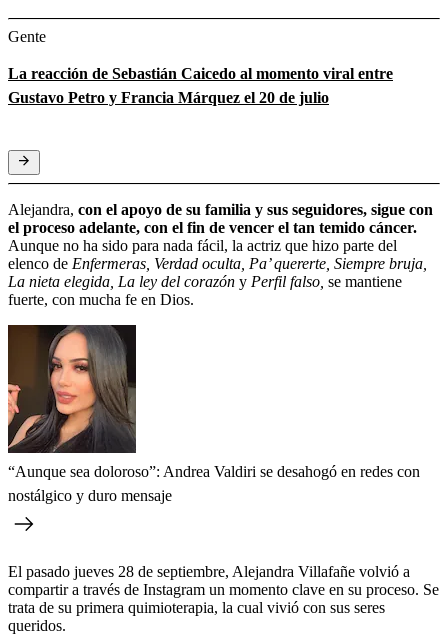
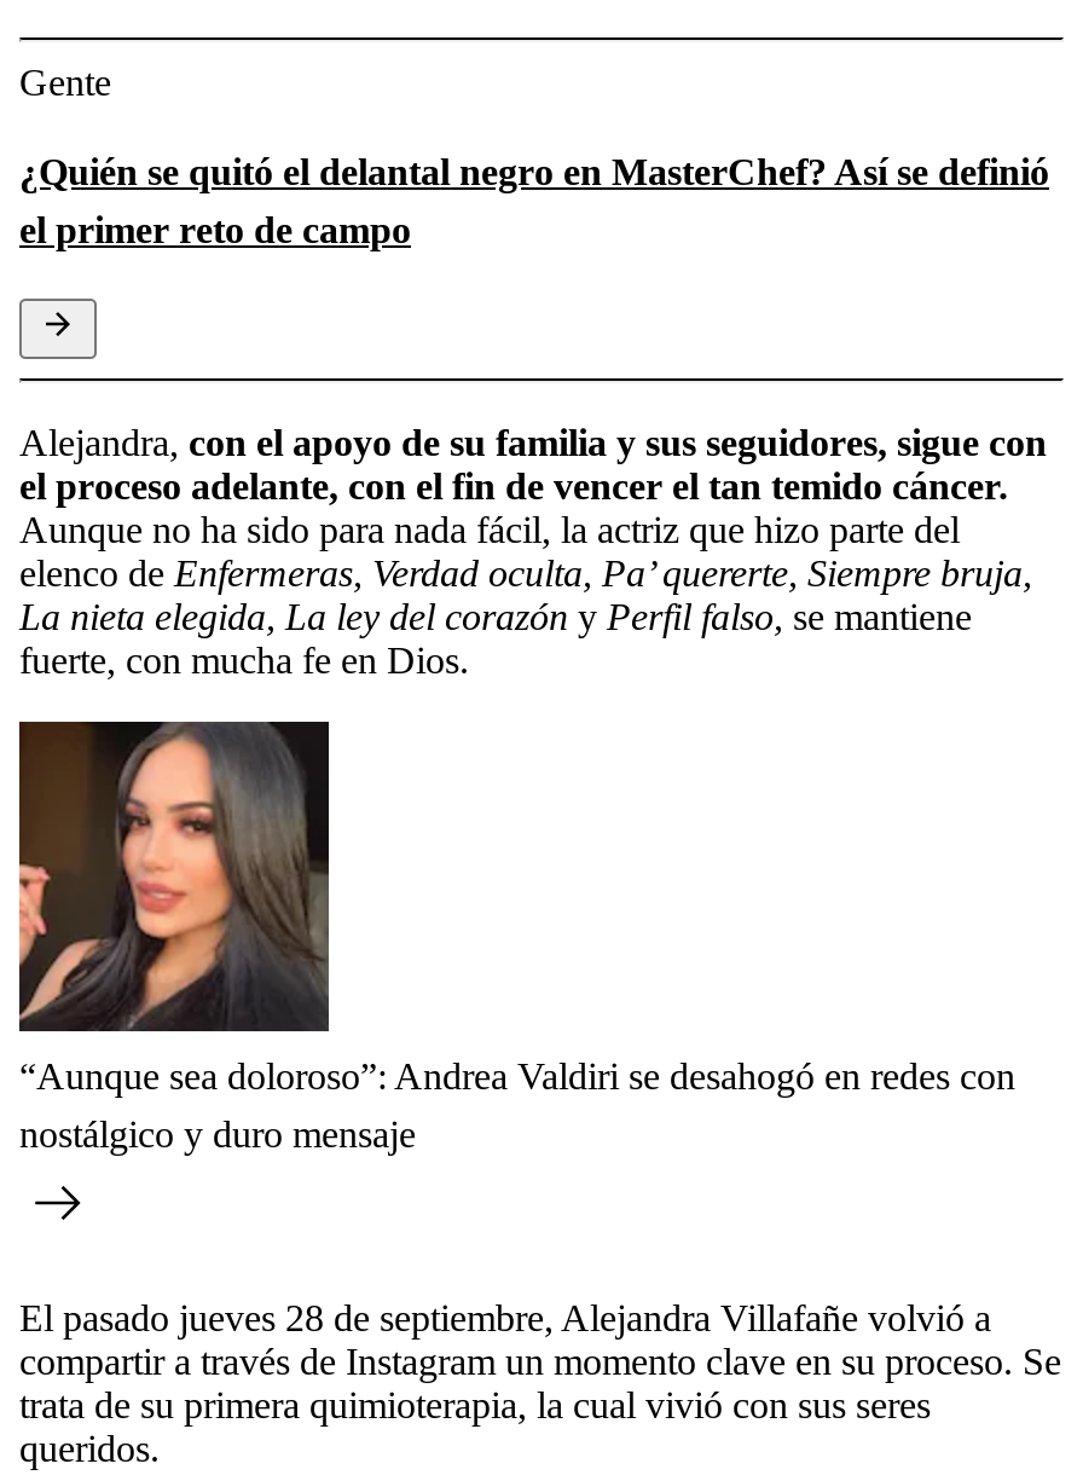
[8,65,393,106] La reacción de Sebastián Caicedo al momento viral entre | Gustavo Petro y Francia Márquez el 20 de julio -> [19,150,1049,249] ¿Quién se quitó el delantal negro en MasterChef? Así se definió | el primer reto de campo

